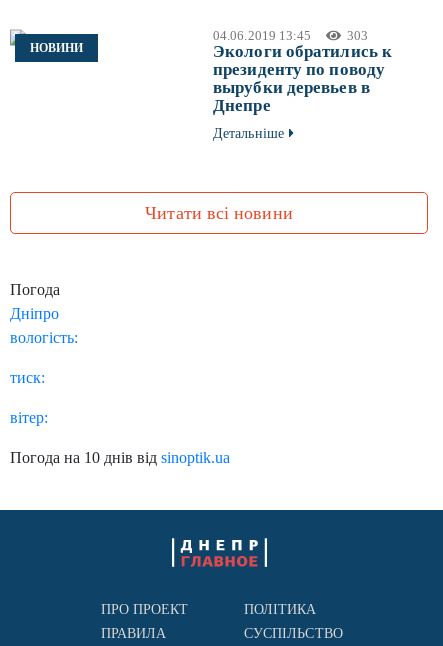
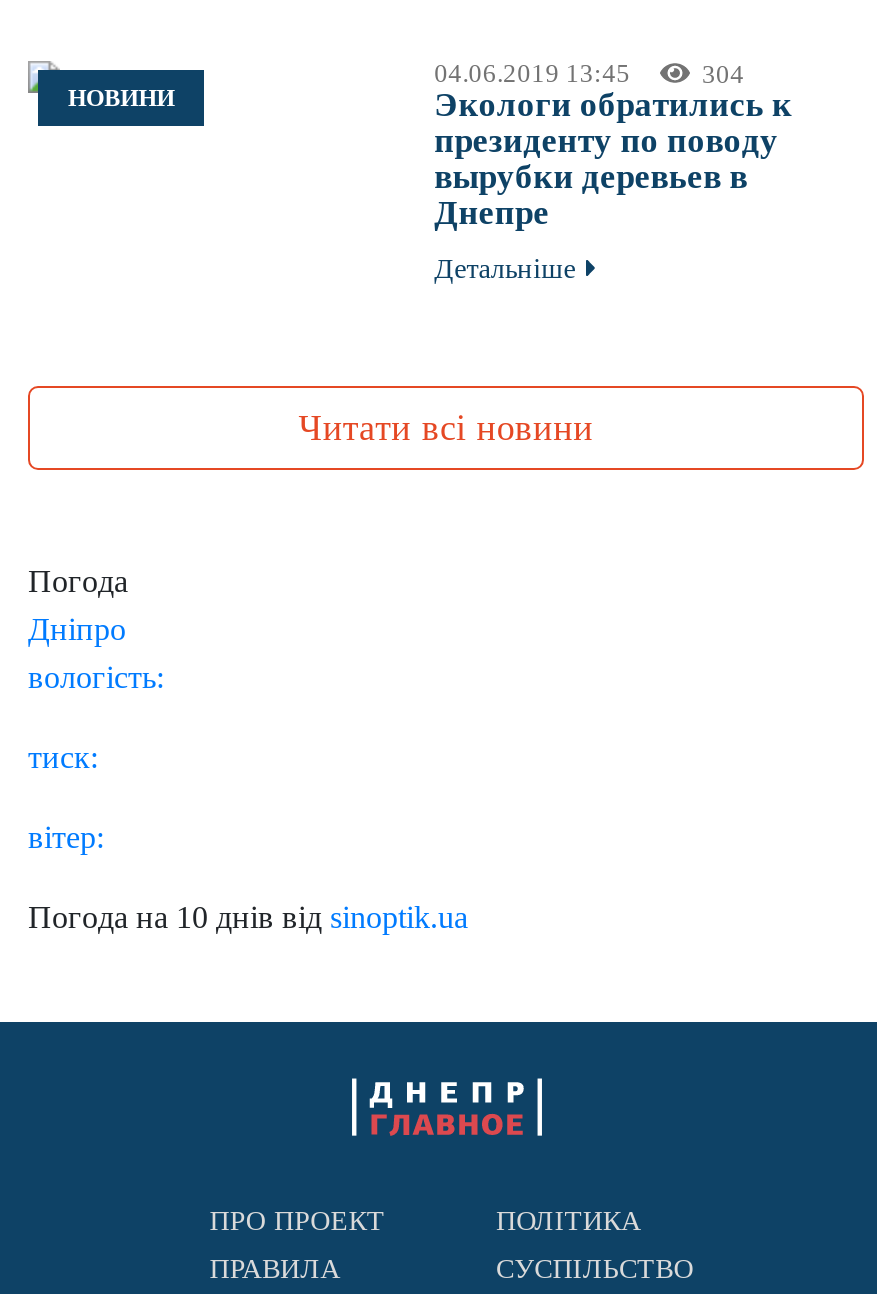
[347,29,368,44] 303 -> [702,59,744,89] 304

